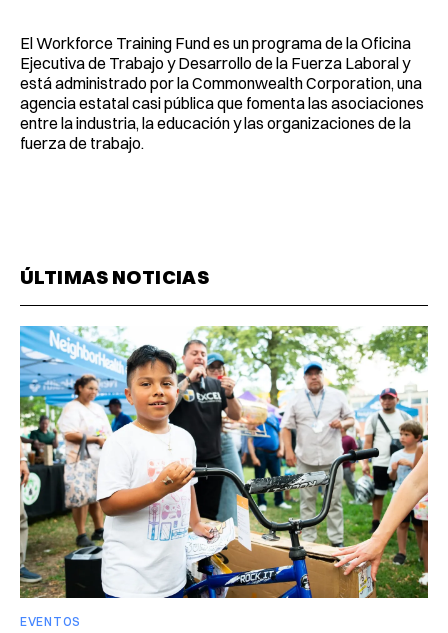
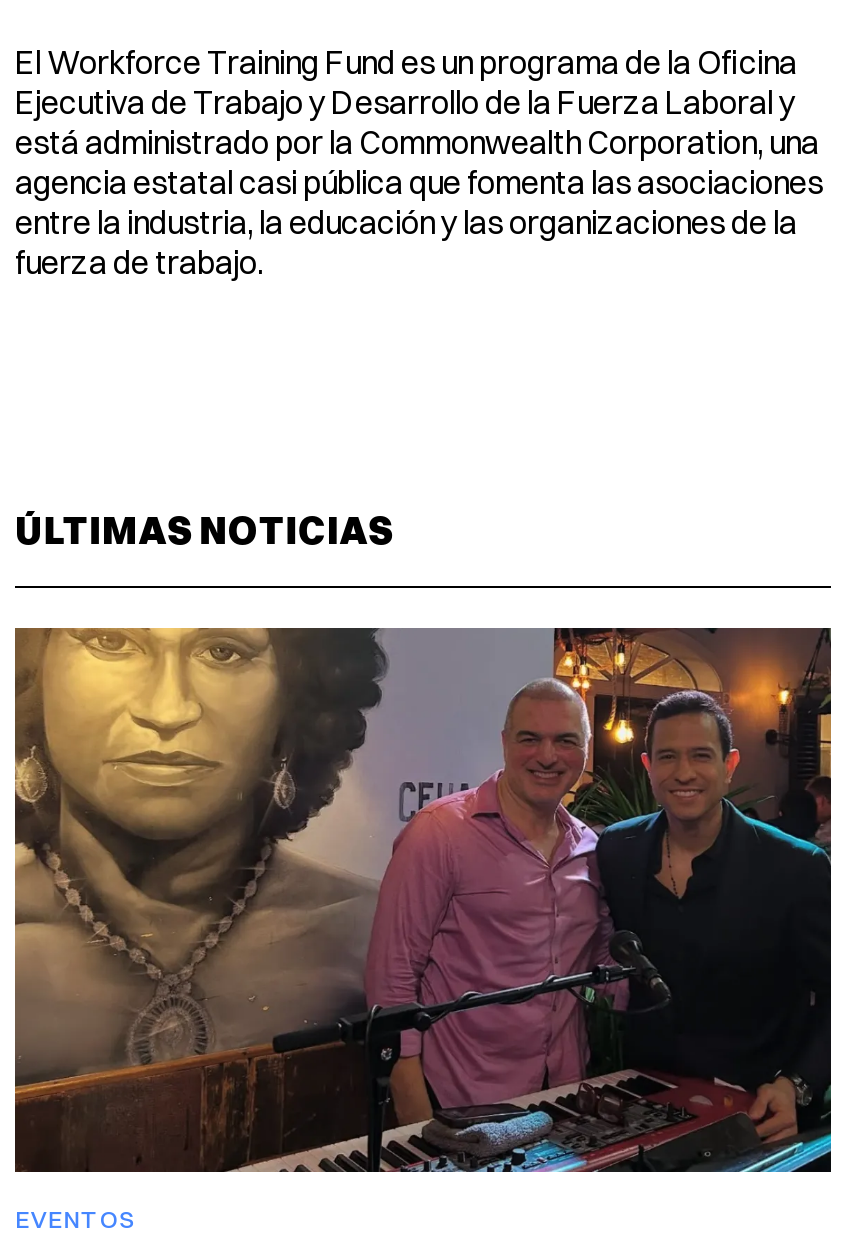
[19,325,429,599] [image] -> [13,626,833,1174] [image]

